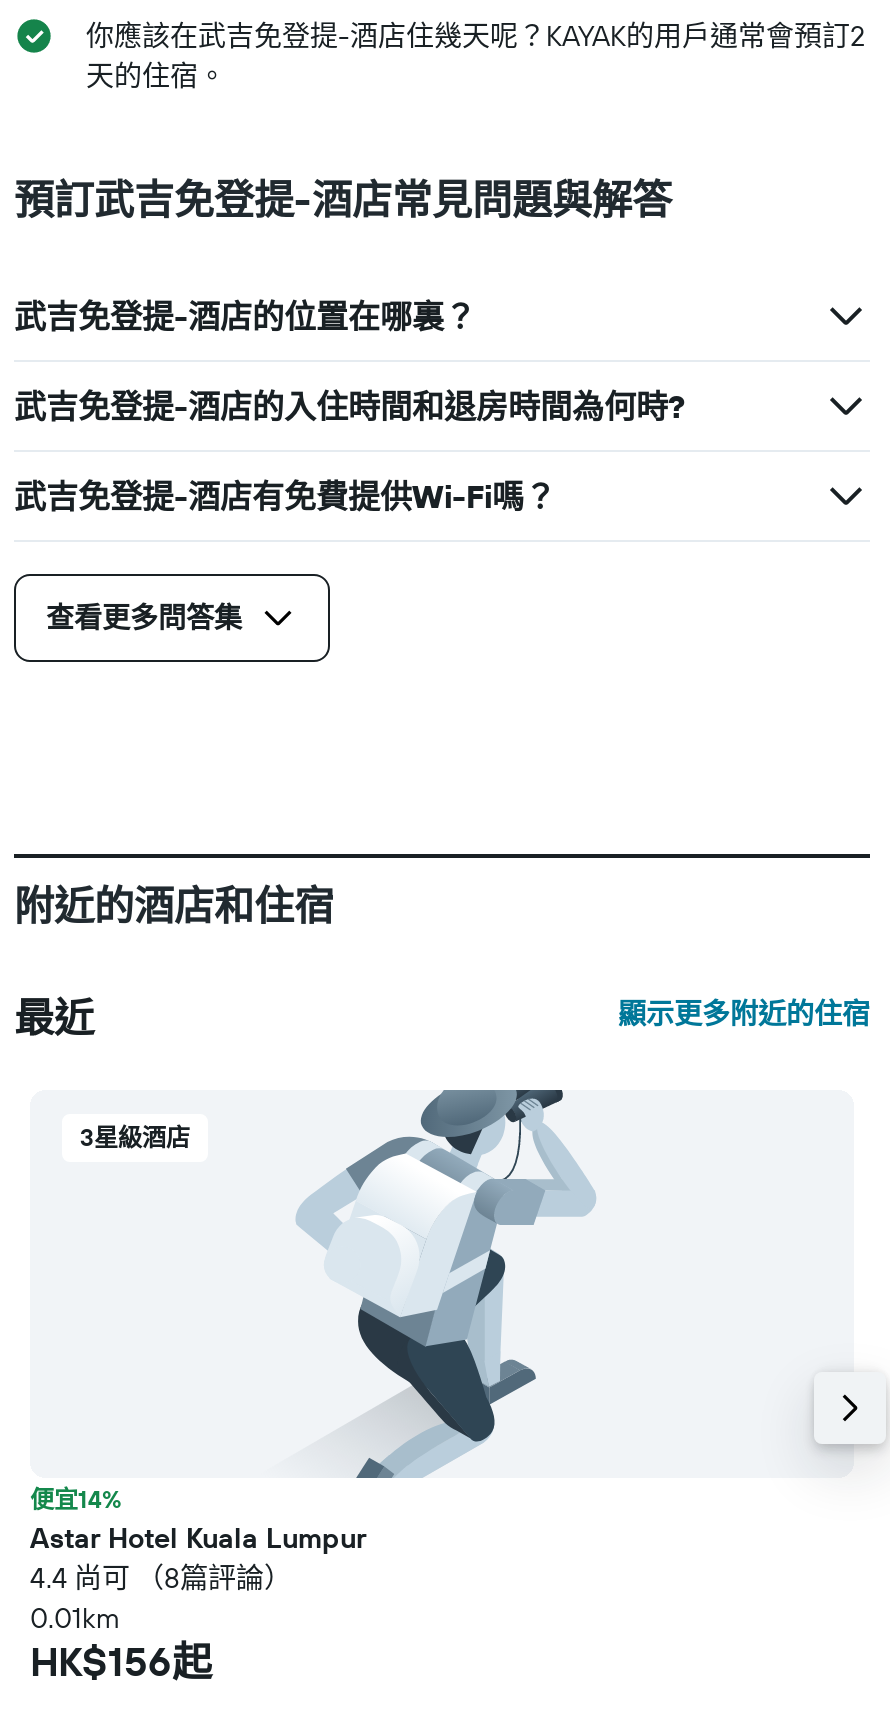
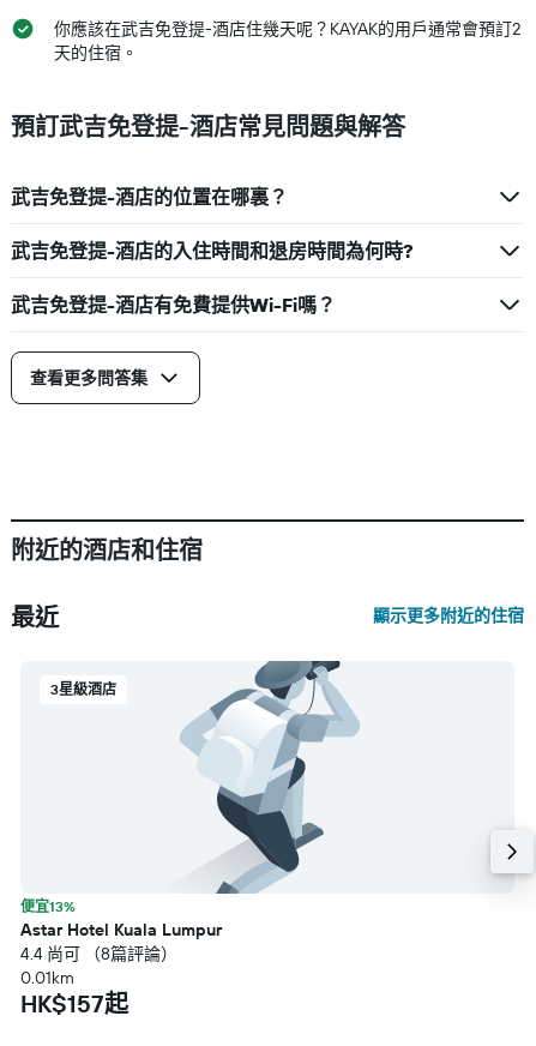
[30,1484,122,1514] 便宜14% -> [20,897,76,915] 便宜13%
[30,1636,212,1686] HK$156起 -> [20,988,128,1018] HK$157起

